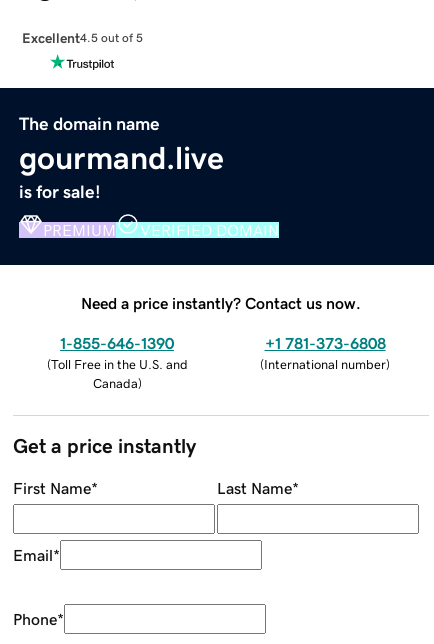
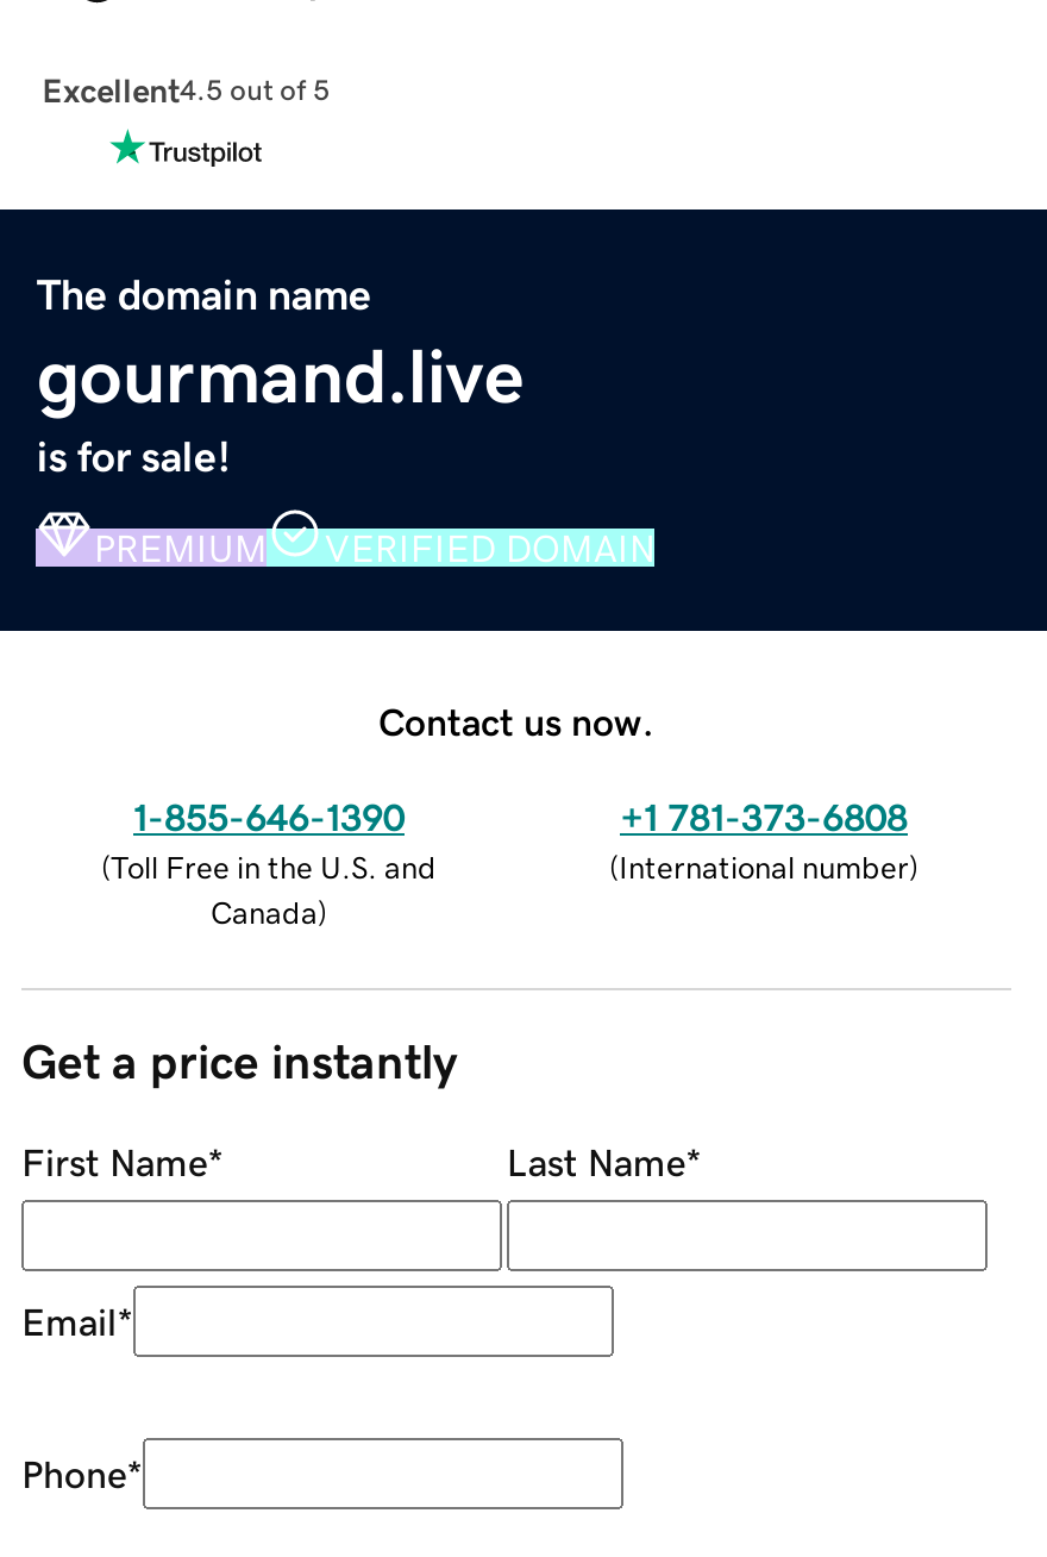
[81,295,361,311] Need a price instantly? Contact us now. -> [378,701,654,739] Contact us now.

